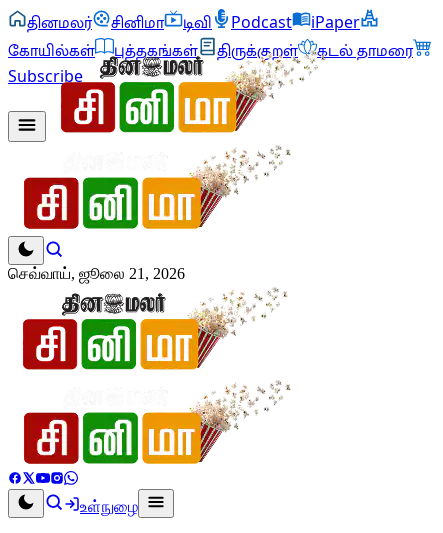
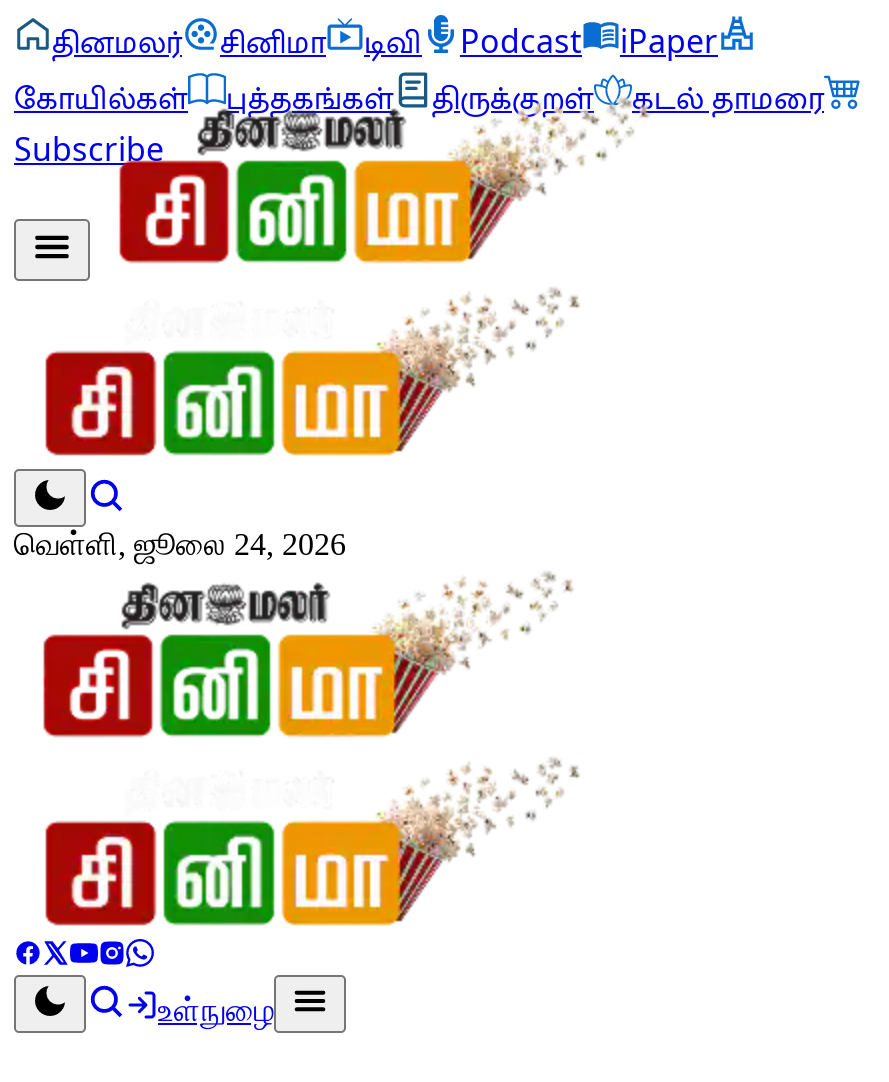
[8,265,185,282] செவ்வாய், ஜூலை 21, 2026 -> [14,527,346,561] வெள்ளி, ஜூலை 24, 2026

